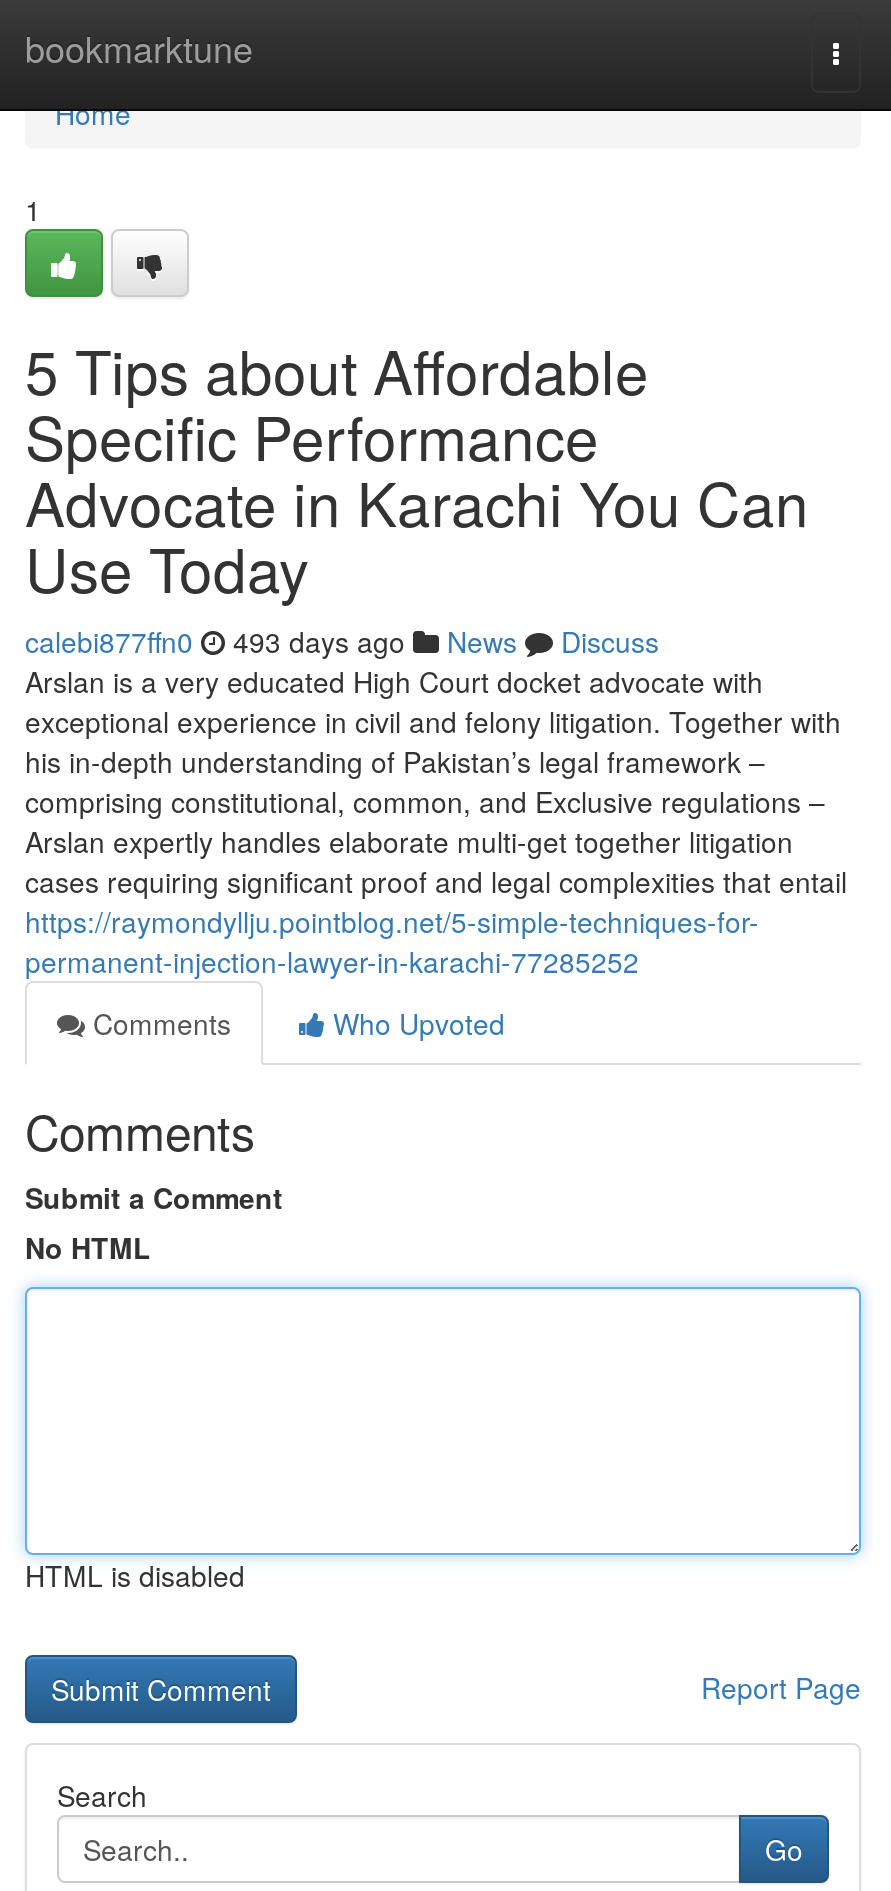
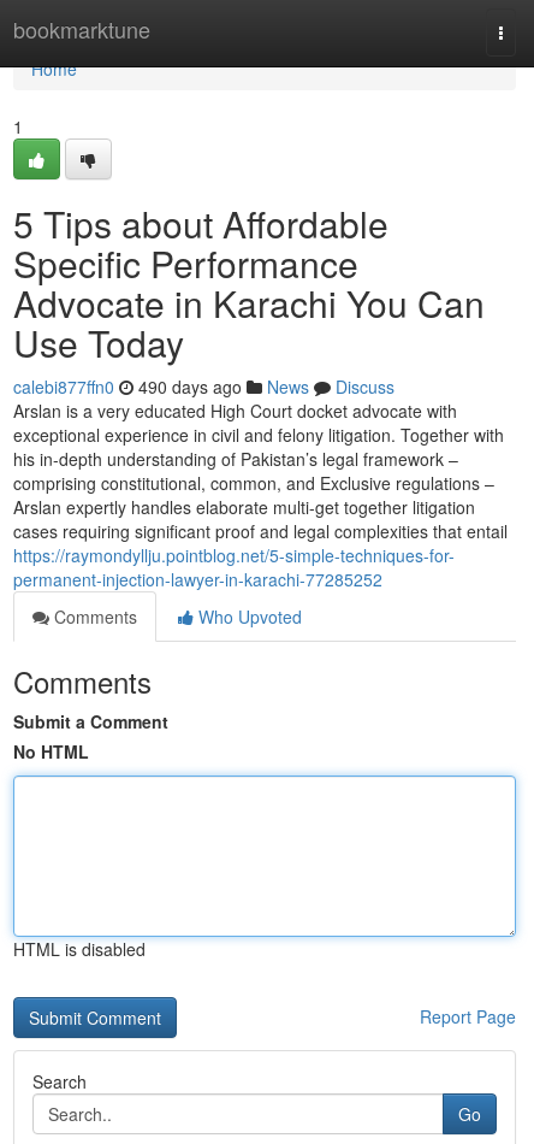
[25,621,659,661] calebi877ffn0 493 days ago News Discuss -> [13,375,394,399] calebi877ffn0 490 days ago News Discuss

